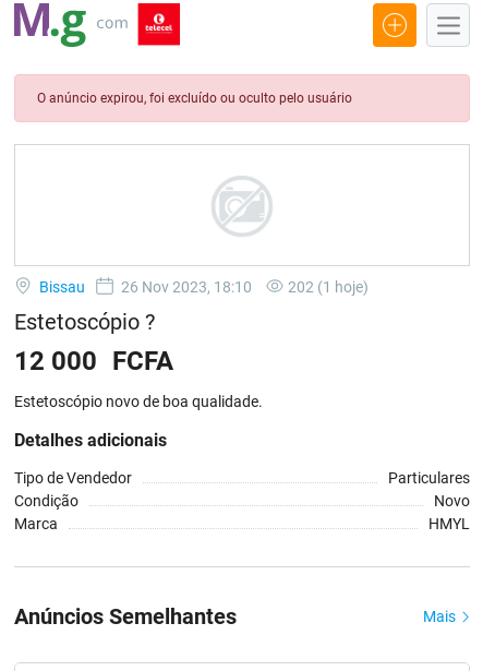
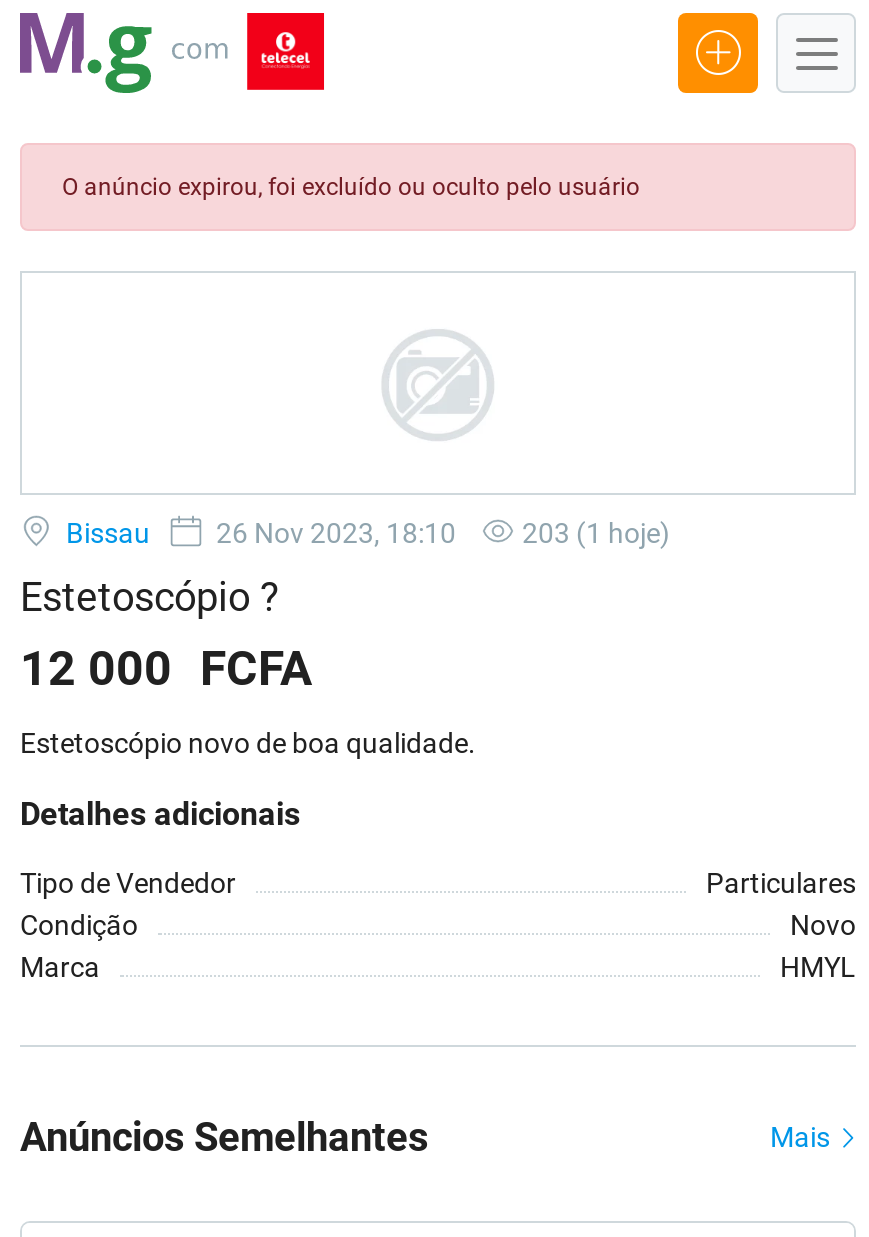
[288,278,369,296] 202 (1 hoje) -> [522,517,670,549] 203 (1 hoje)

